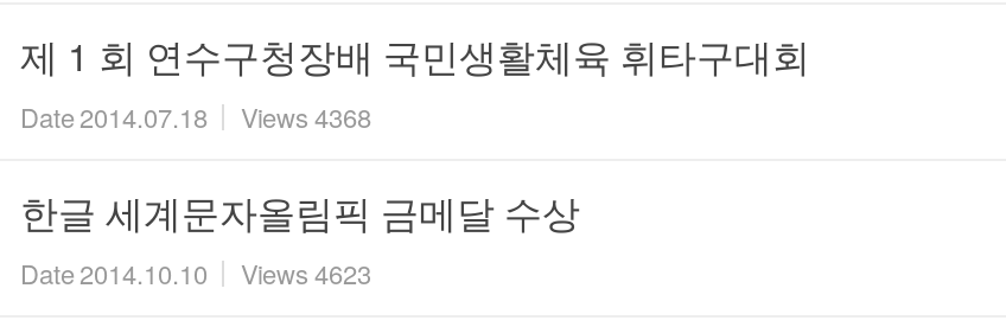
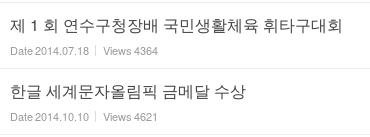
[20,96,371,134] Date 2014.07.18 Views 4368 -> [10,41,158,57] Date 2014.07.18 Views 4364
[20,252,371,290] Date 2014.10.10 Views 4623 -> [10,107,158,123] Date 2014.10.10 Views 4621

